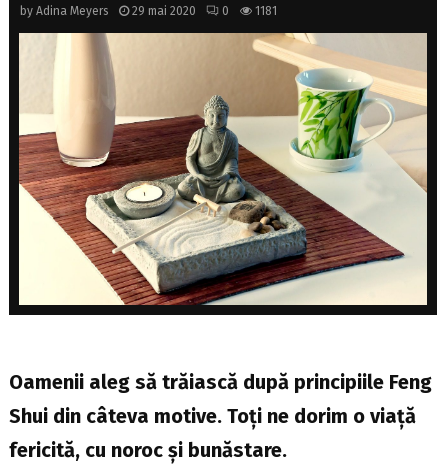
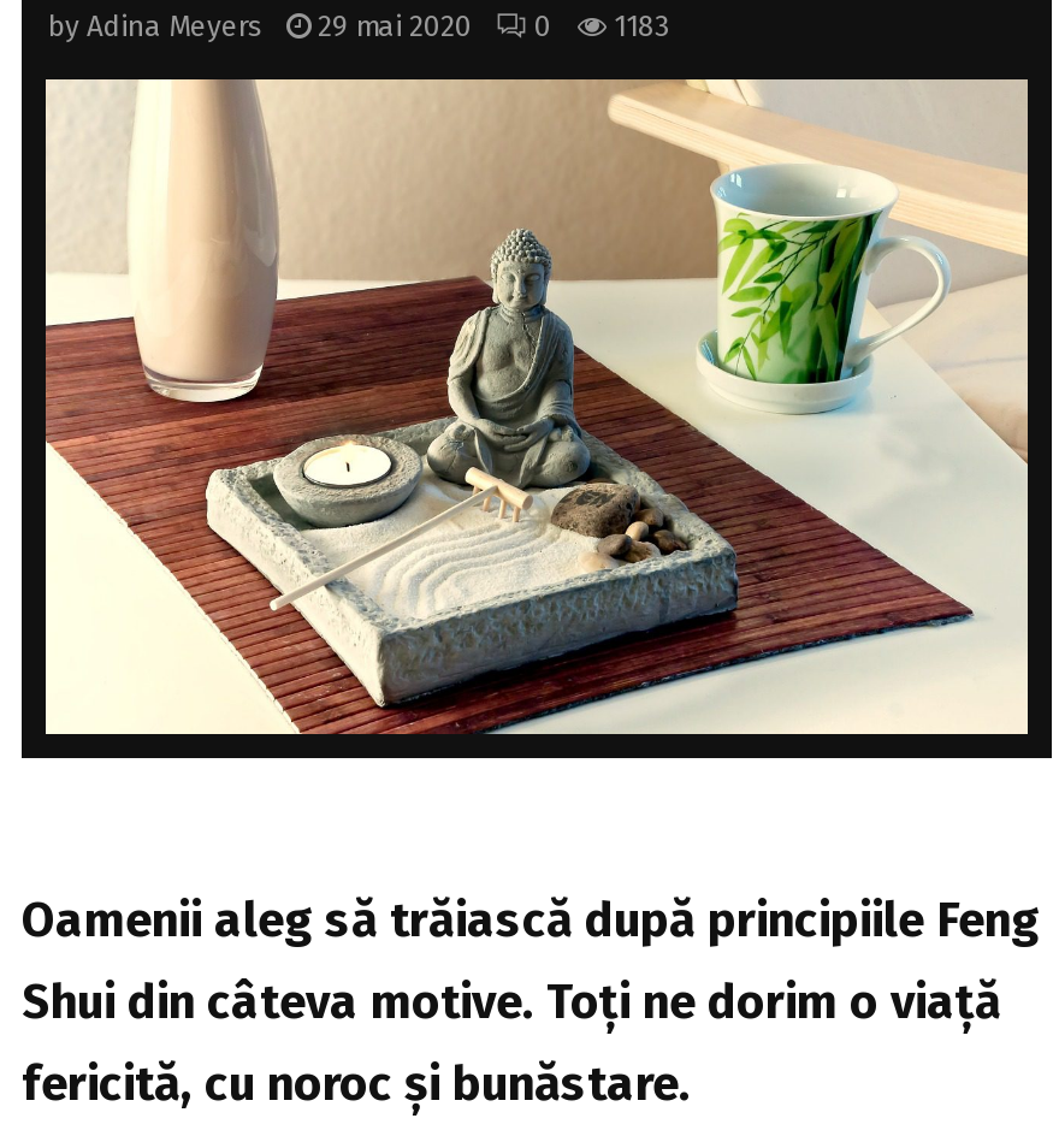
[20,4,277,18] by Adina Meyers 29 mai 2020 0 1181 -> [48,10,669,43] by Adina Meyers 29 mai 2020 0 1183

